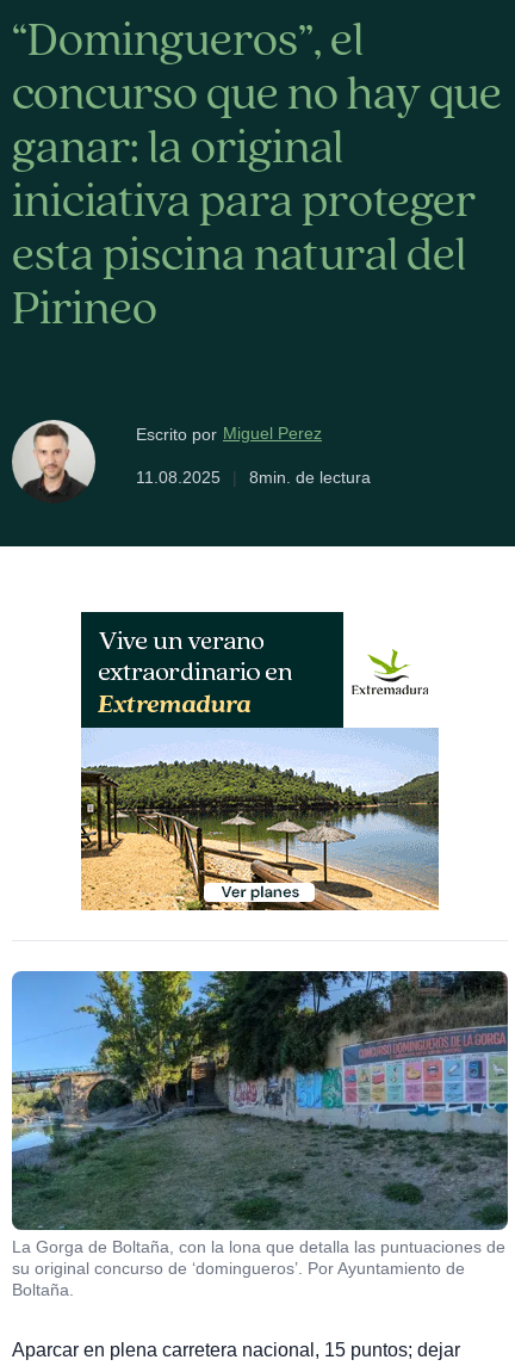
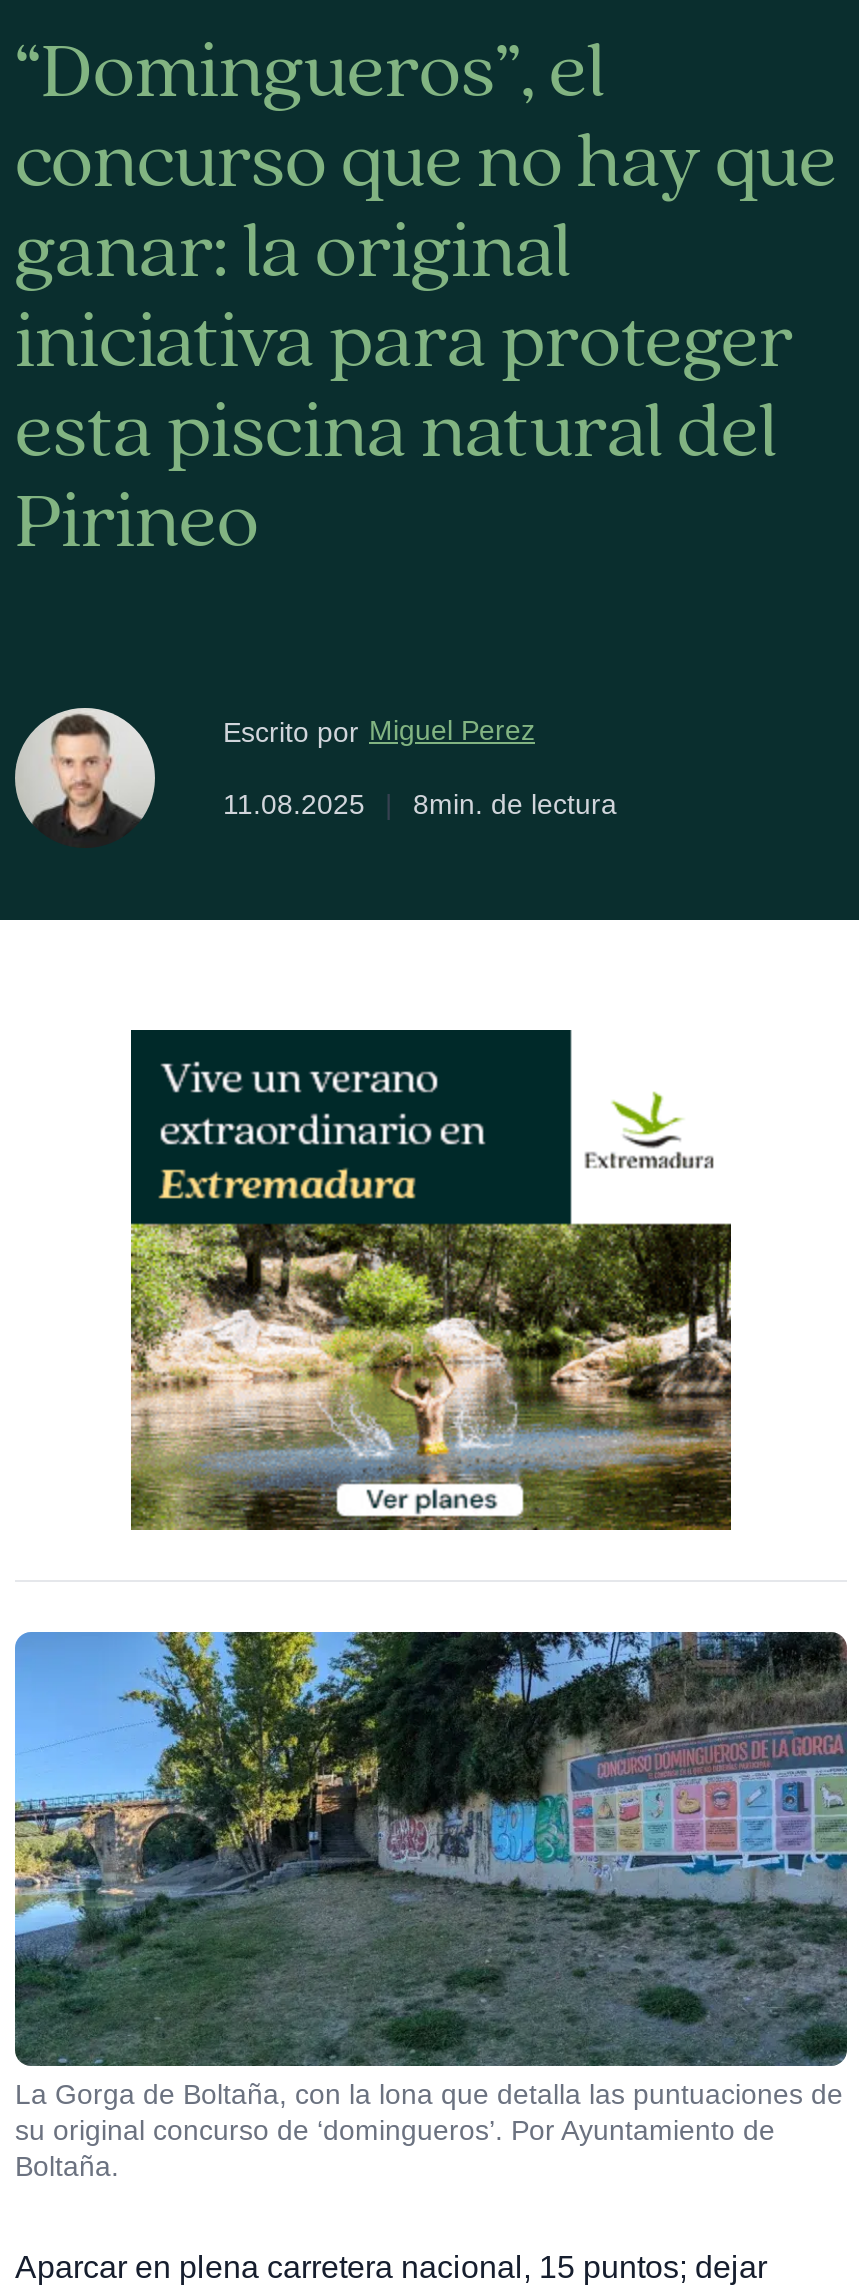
[80,727,440,911] [image] -> [129,1222,733,1532] [image]

